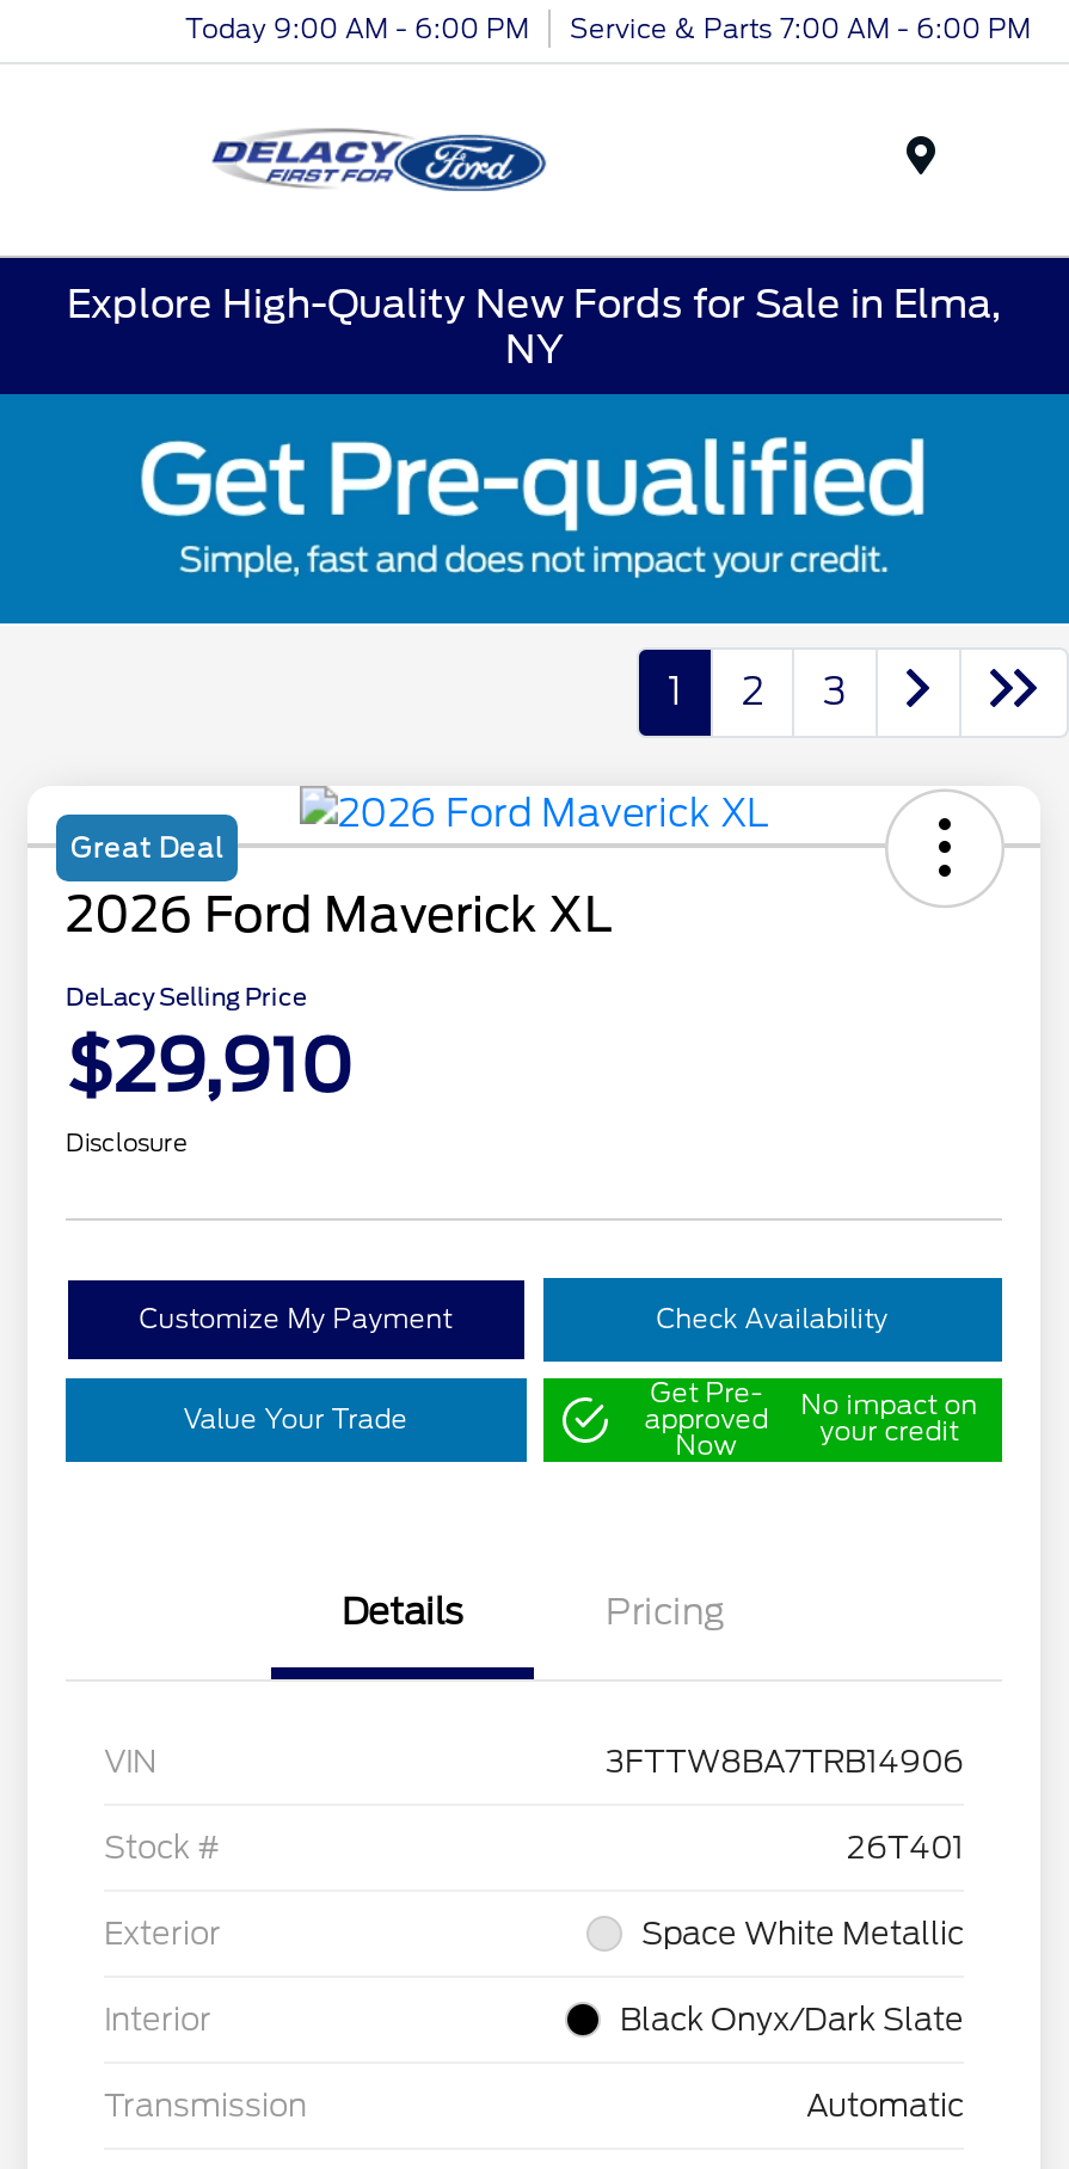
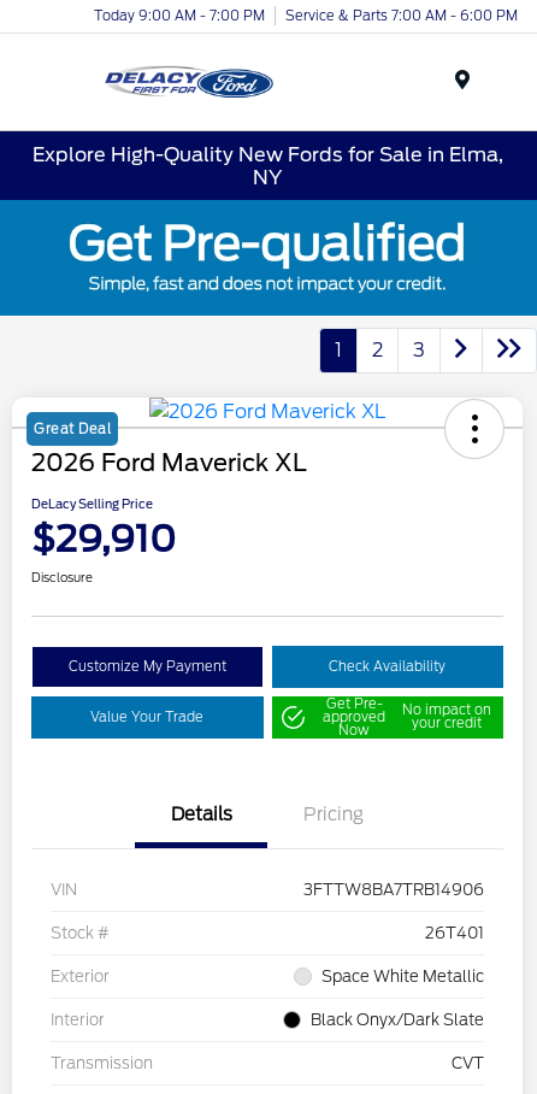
[185,11,1031,44] Today 9:00 AM - 6:00 PM Service & Parts 7:00 AM - 6:00 PM -> [94,7,518,23] Today 9:00 AM - 7:00 PM Service & Parts 7:00 AM - 6:00 PM
[806,2087,964,2123] Automatic -> [452,1054,484,1072] CVT

